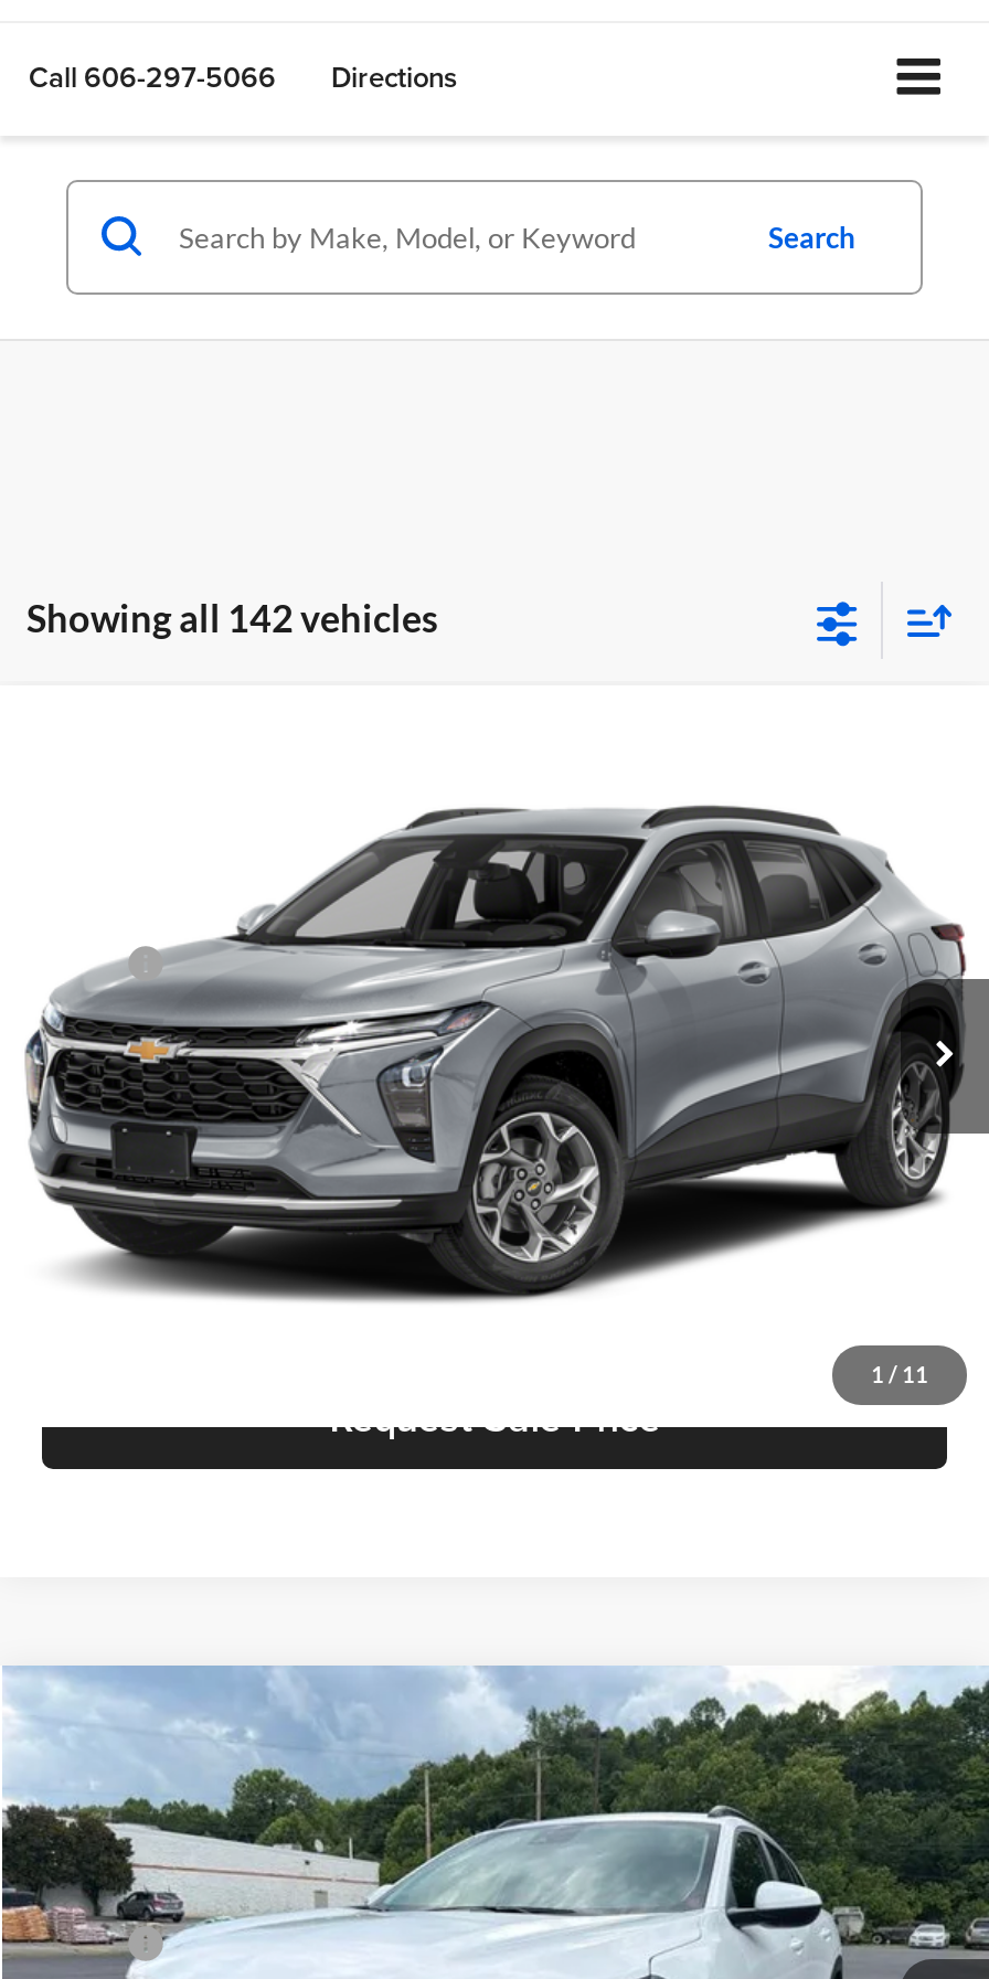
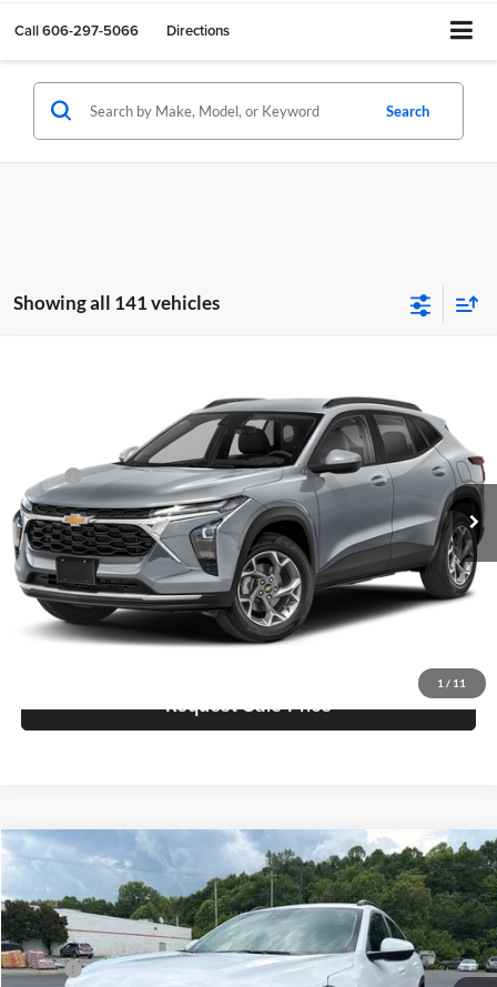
[26,594,437,641] Showing all 142 vehicles -> [13,291,220,314] Showing all 141 vehicles

